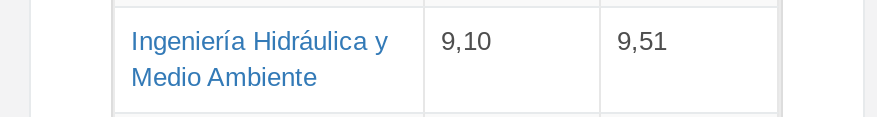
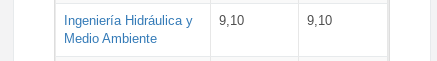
[617,26,667,56] 9,51 -> [307,13,332,28] 9,10

